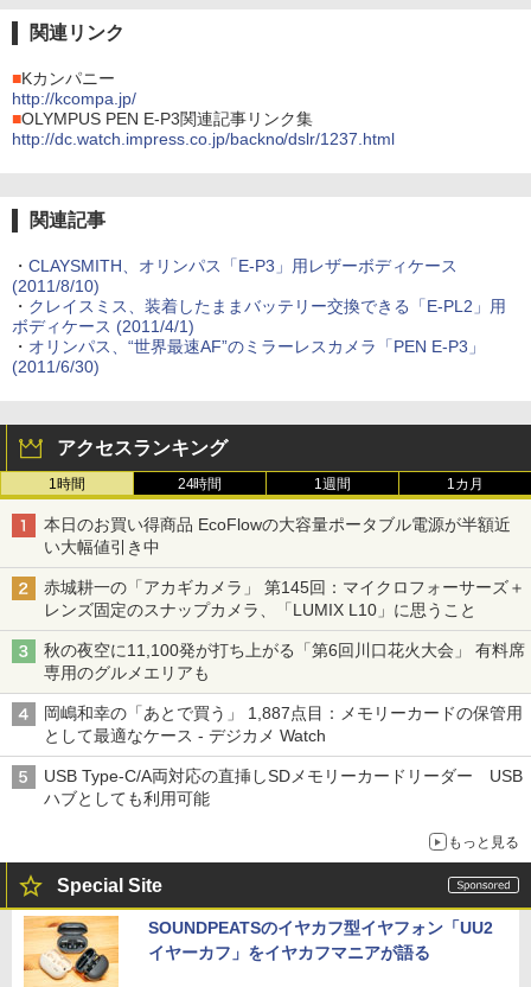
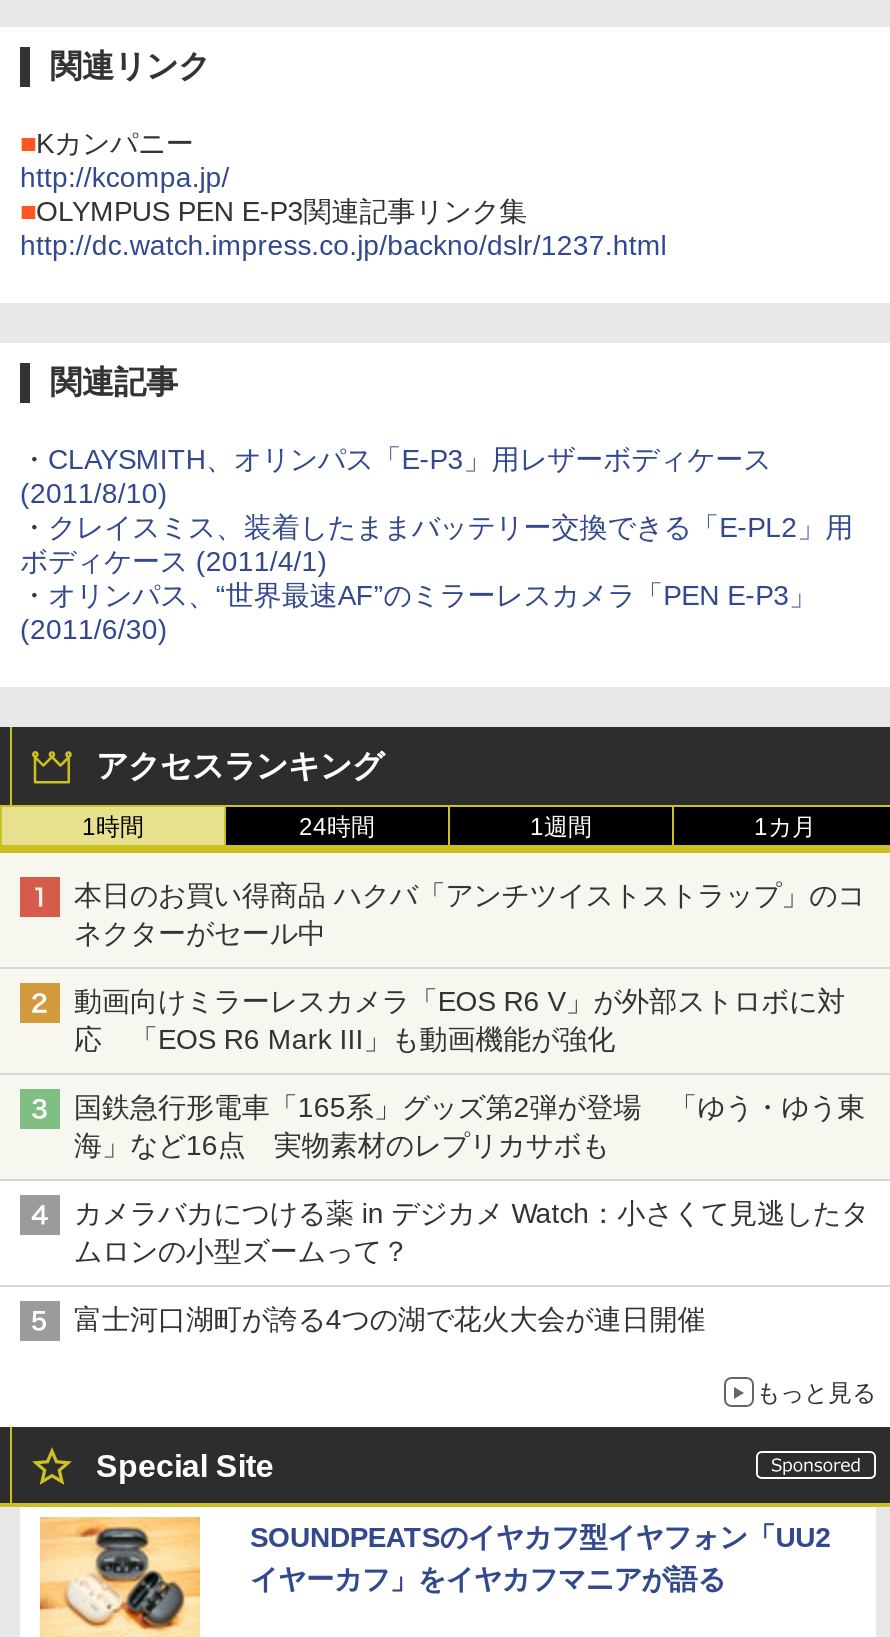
[44,515,510,557] 本日のお買い得商品 EcoFlowの大容量ポータブル電源が半額近 | い大幅値引き中 -> [74,880,865,950] 本日のお買い得商品 ハクバ「アンチツイストストラップ」のコ | ネクターがセール中
[44,578,525,620] 赤城耕一の「アカギカメラ」 第145回：マイクロフォーサーズ＋ | レンズ固定のスナップカメラ、「LUMIX L10」に思うこと -> [74,986,845,1056] 動画向けミラーレスカメラ「EOS R6 V」が外部ストロボに対 | 応 「EOS R6 Mark III」も動画機能が強化
[44,641,524,682] 秋の夜空に11,100発が打ち上がる「第6回川口花火大会」 有料席 | 専用のグルメエリアも -> [74,1092,865,1162] 国鉄急行形電車「165系」グッズ第2弾が登場 「ゆう・ゆう東 | 海」など16点 実物素材のレプリカサボも
[44,704,522,745] 岡嶋和幸の「あとで買う」 1,887点目：メモリーカードの保管用 | として最適なケース - デジカメ Watch -> [74,1198,869,1268] カメラバカにつける薬 in デジカメ Watch：小さくて見逃したタ | ムロンの小型ズームって？
[44,767,522,808] USB Type-C/A両対応の直挿しSDメモリーカードリーダー USB | ハブとしても利用可能 -> [74,1304,705,1336] 富士河口湖町が誇る4つの湖で花火大会が連日開催

